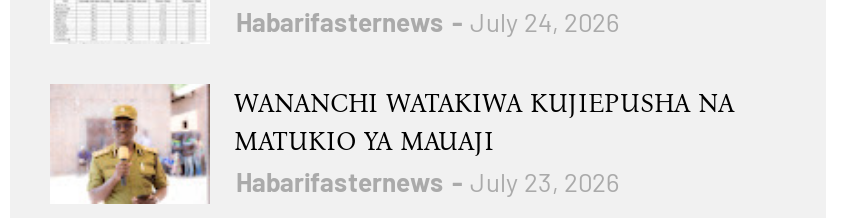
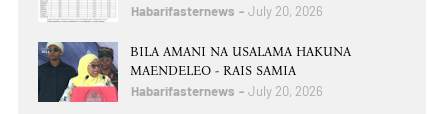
[236,6,620,38] Habarifasternews July 24, 2026 -> [131,3,323,19] Habarifasternews July 20, 2026
[50,84,734,206] [image] | WANANCHI WATAKIWA KUJIEPUSHA NA | MATUKIO YA MAUAJI -> [37,41,351,103] [image] | BILA AMANI NA USALAMA HAKUNA | MAENDELEO - RAIS SAMIA
[236,166,620,198] Habarifasternews July 23, 2026 -> [131,83,323,99] Habarifasternews July 20, 2026

